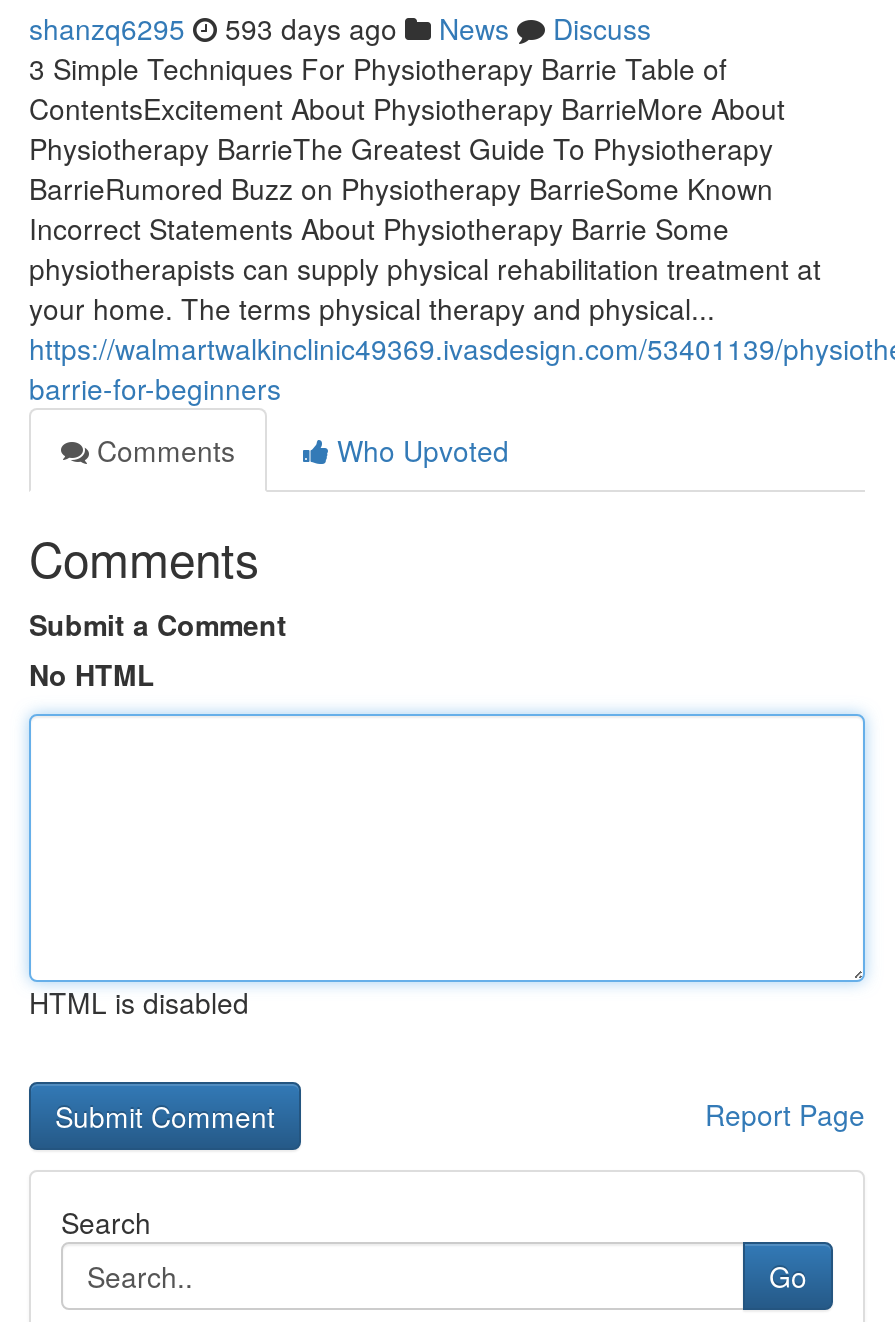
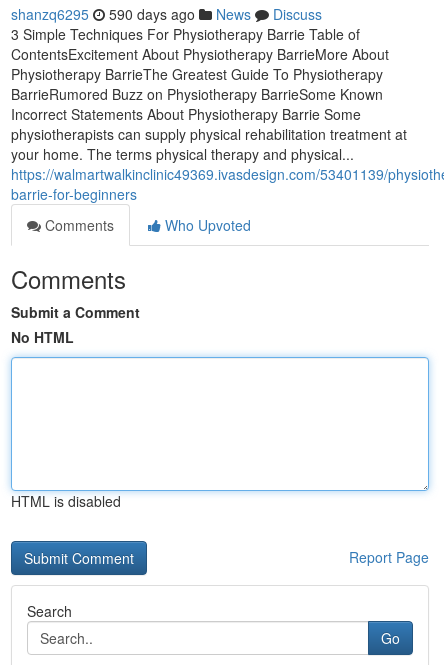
[29,8,651,48] shanzq6295 593 days ago News Discuss -> [11,4,322,24] shanzq6295 590 days ago News Discuss

